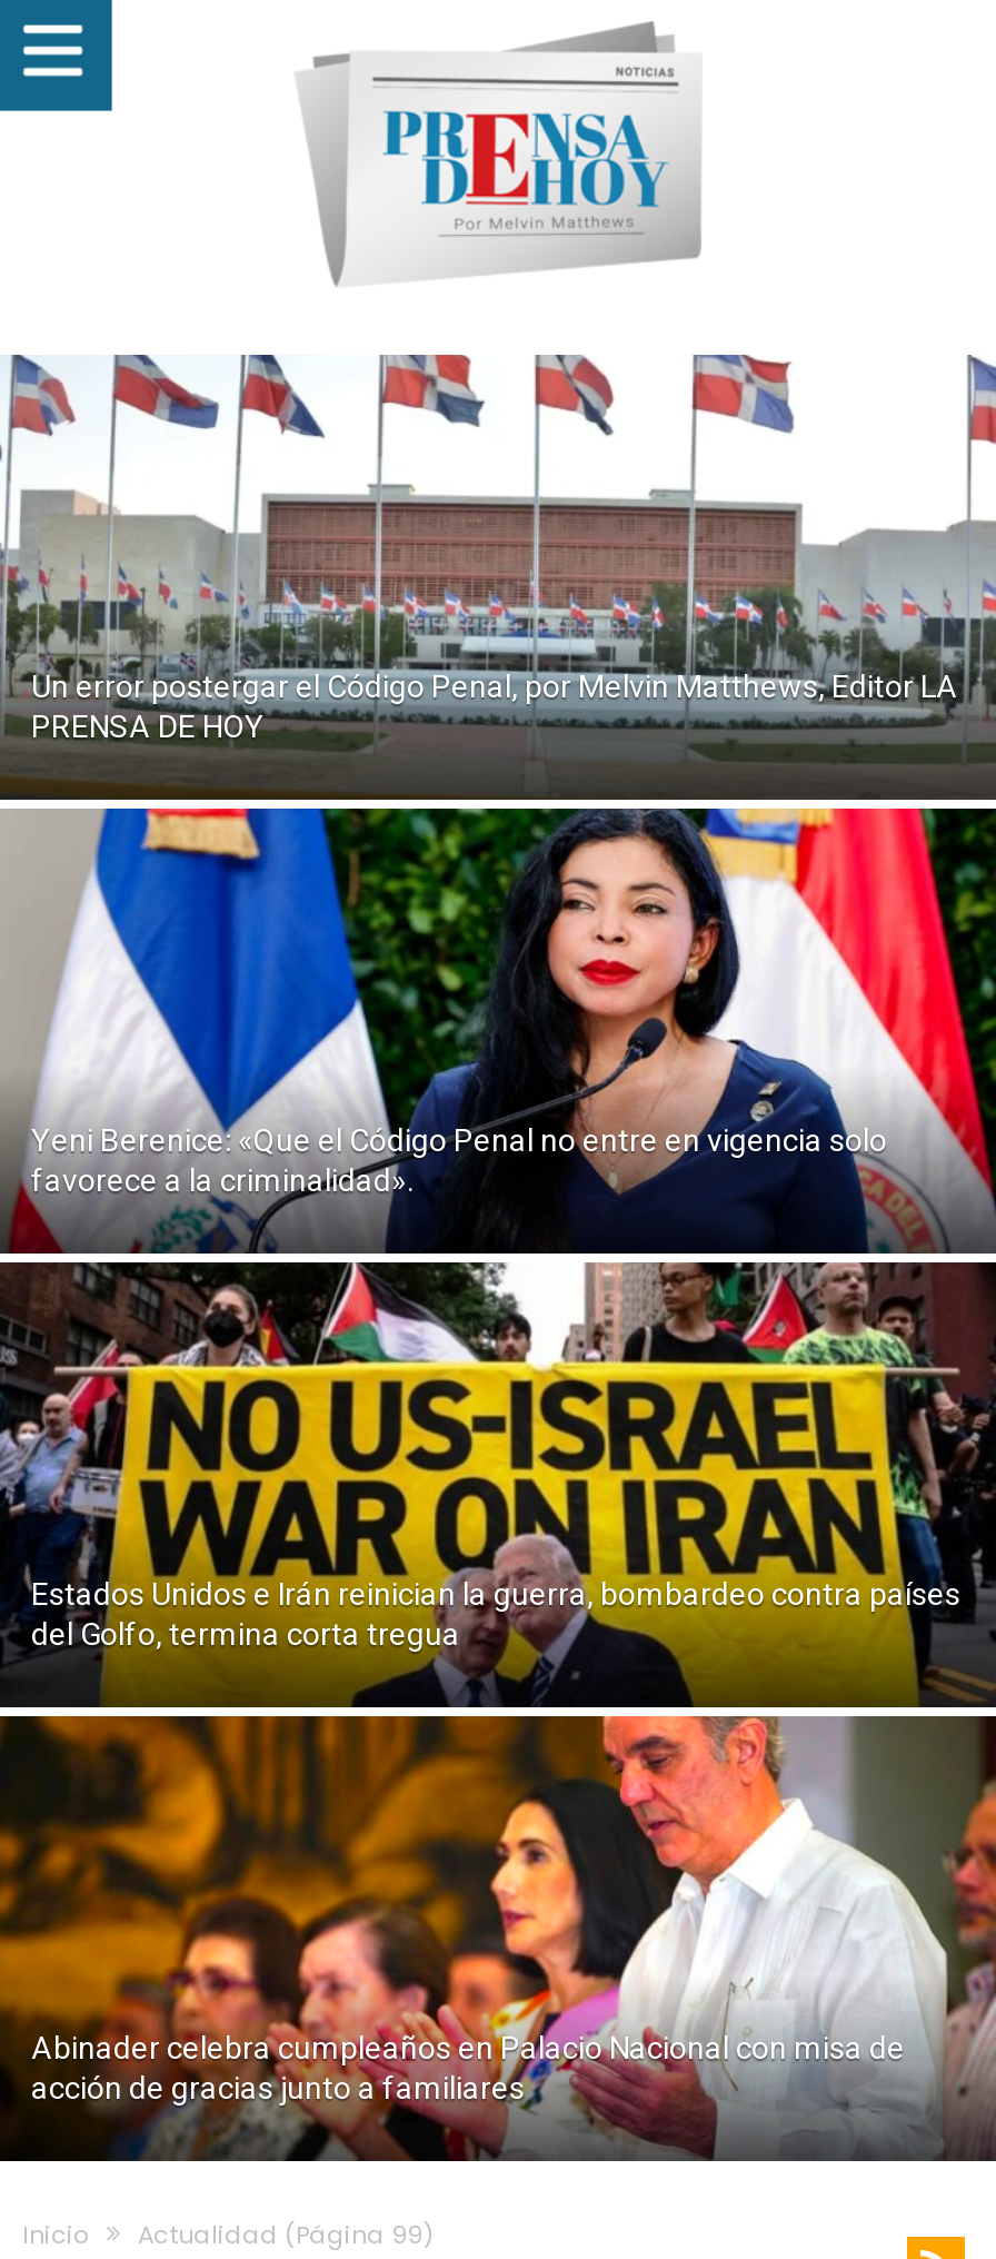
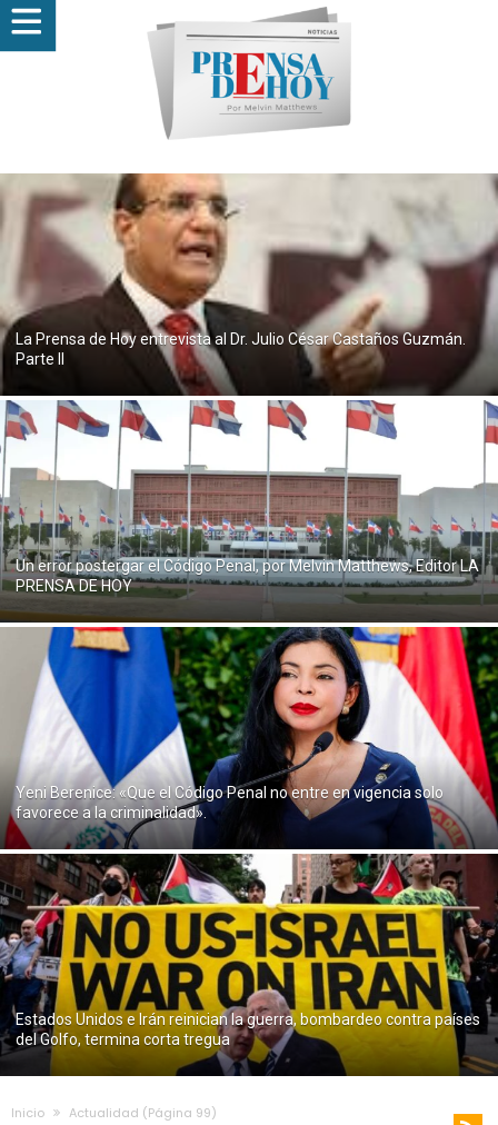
none -> [3,172,495,368] [image] | La Prensa de Hoy entrevista al Dr. Julio César Castaños Guzmán. | Parte II
moved [0,353,996,1652] -> [0,399,498,1048]: [image] | Un error postergar el Código Penal, por Melvin Matthews, Editor LA | PRENSA DE HOY | favorece a la criminalidad». | Estados Unidos e Irán reinician la guerra, bombardeo contra países | del Golfo, termina corta tregua
[7,1714,989,2161] [image] | Abinader celebra cumpleaños en Palacio Nacional con misa de | acción de gracias junto a familiares -> none

